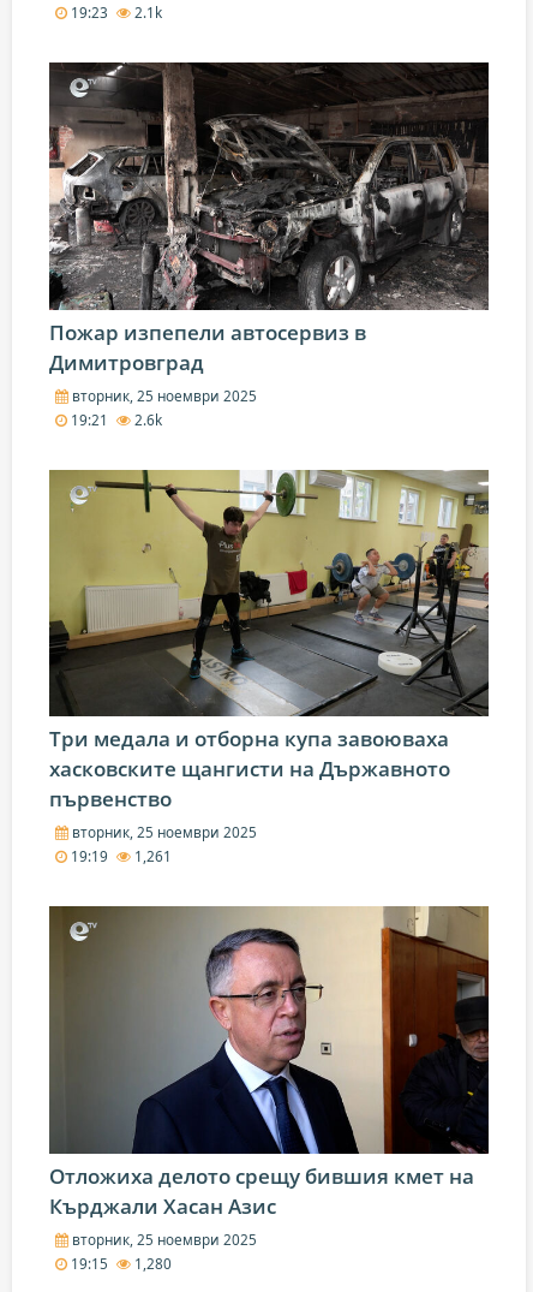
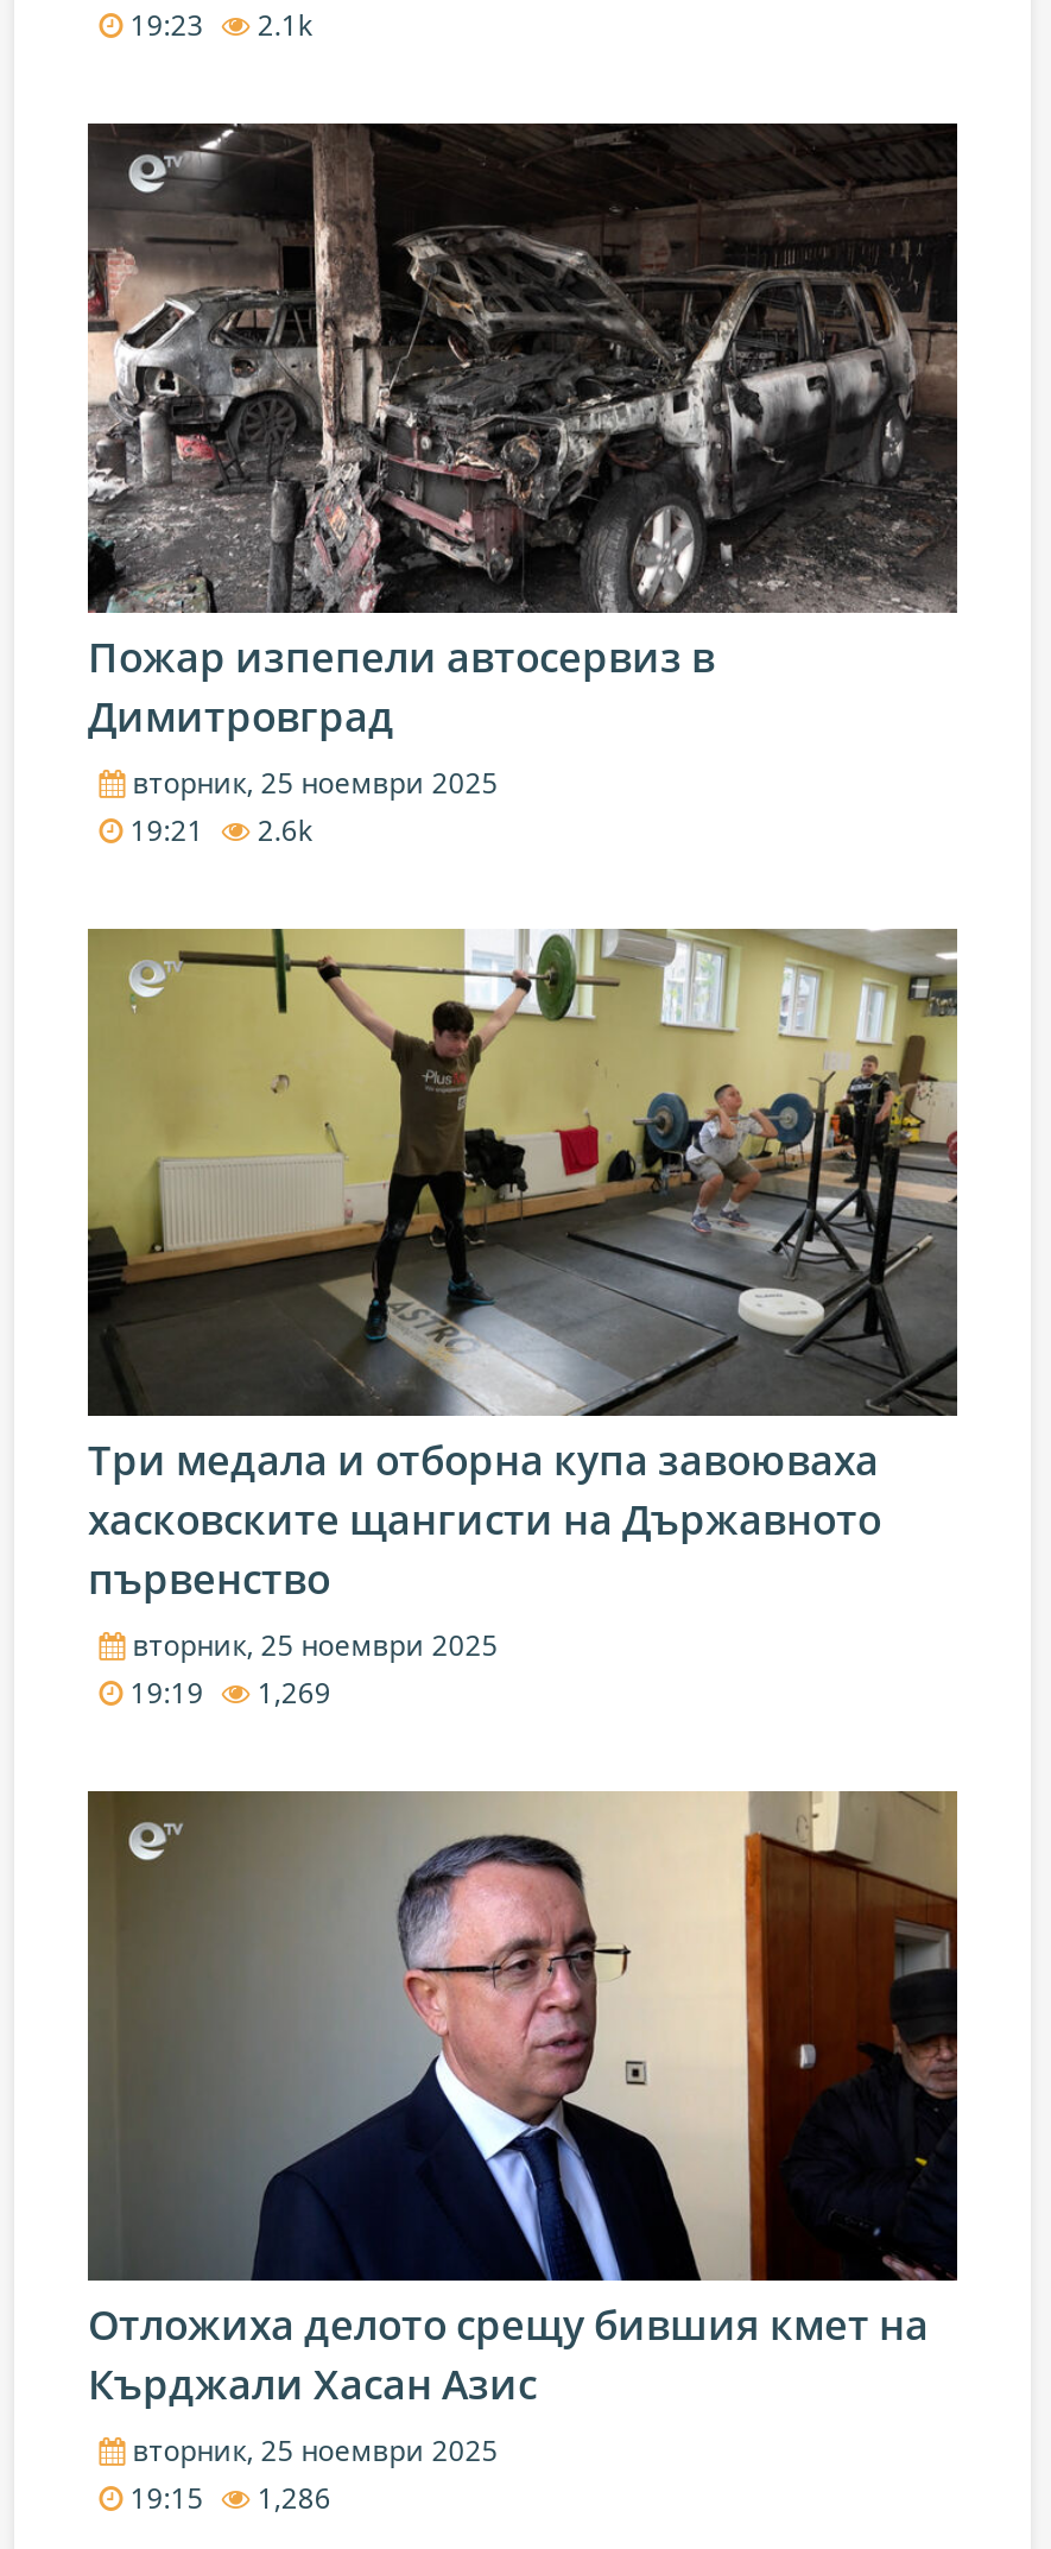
[67,846,172,866] 19:19 1,261 -> [123,1673,331,1711] 19:19 1,269
[67,1253,172,1273] 19:15 1,280 -> [123,2477,331,2515] 19:15 1,286

